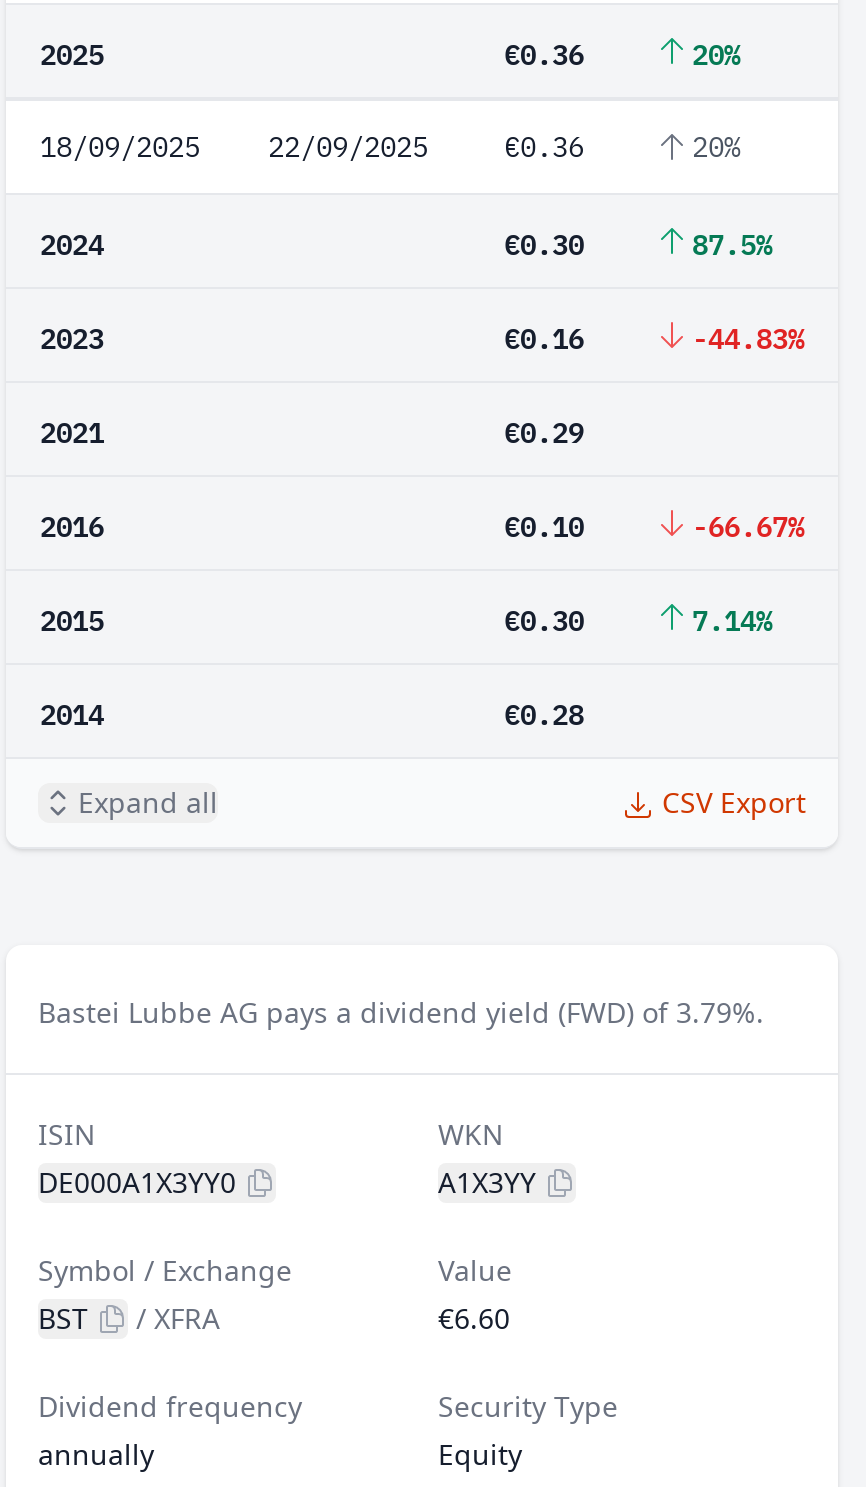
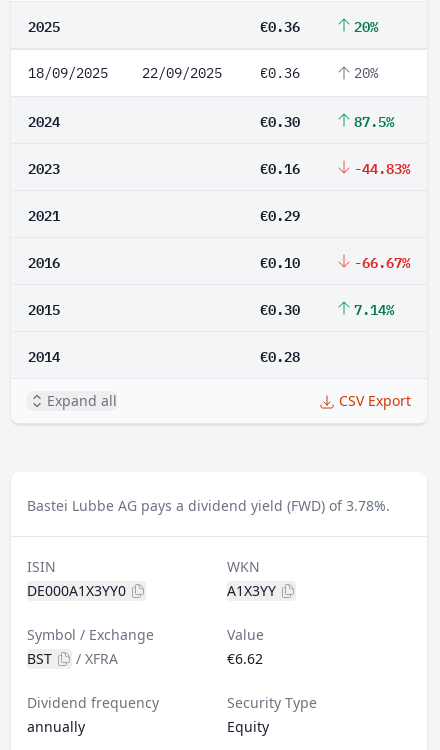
[38,993,764,1031] Bastei Lubbe AG pays a dividend yield (FWD) of 3.79%. -> [27,496,390,515] Bastei Lubbe AG pays a dividend yield (FWD) of 3.78%.
[438,1299,510,1337] €6.60 -> [227,649,263,668] €6.62

